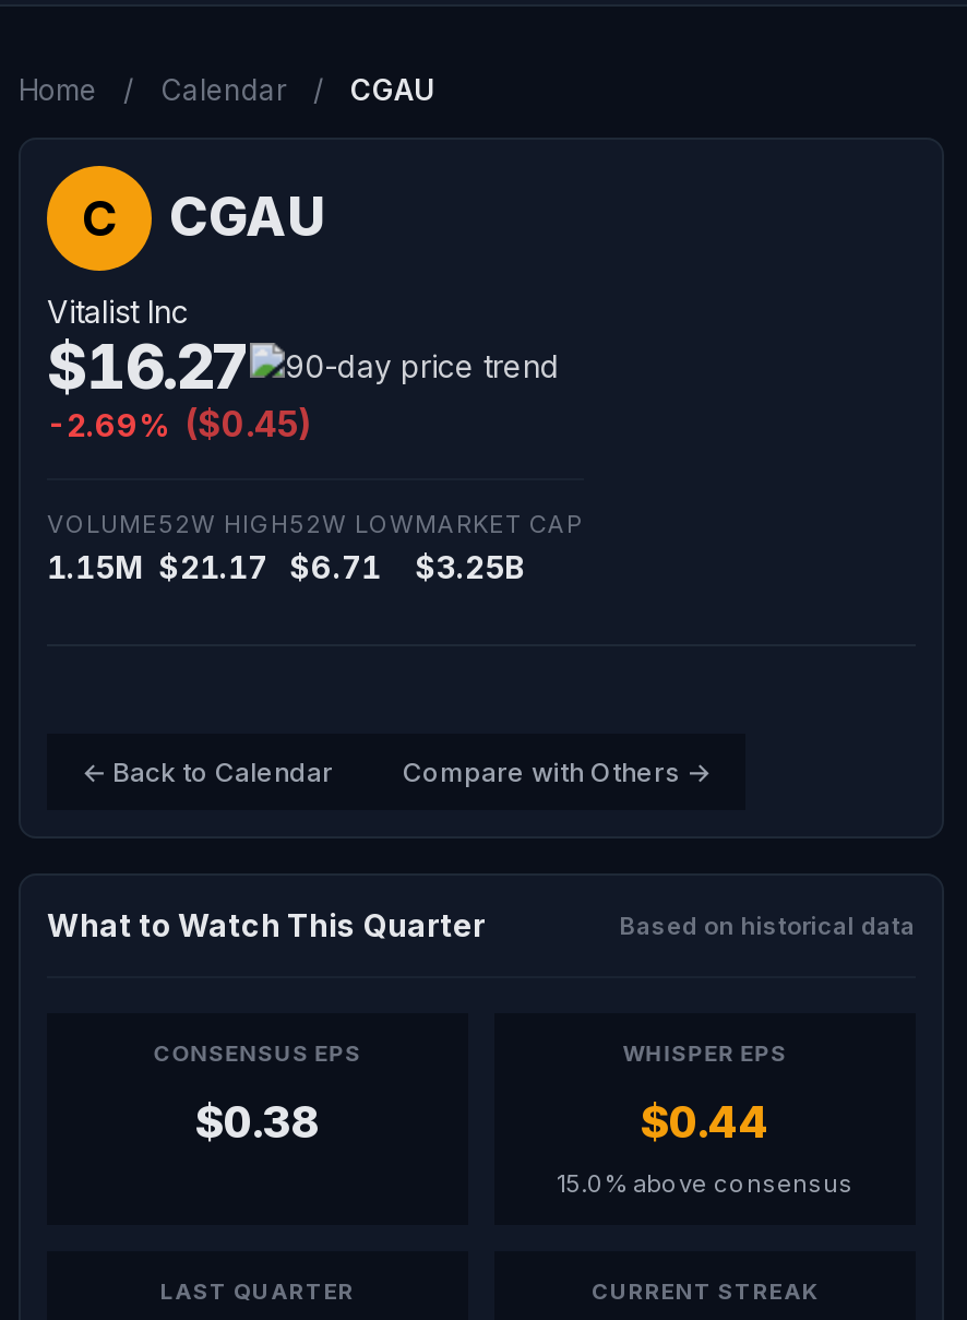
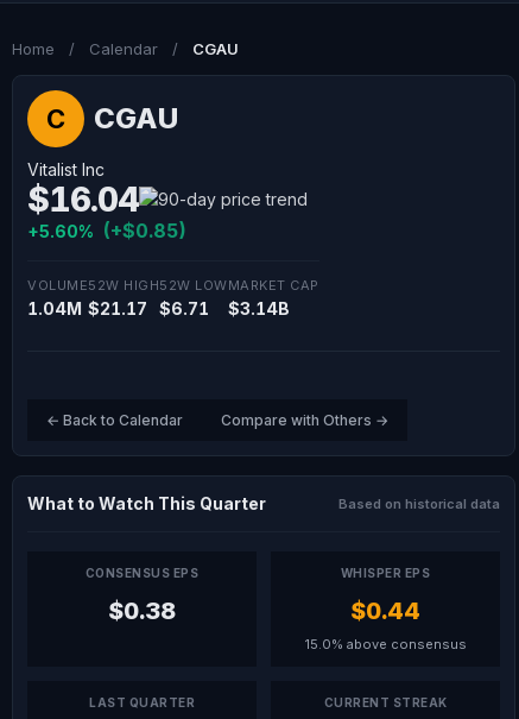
[47,330,250,404] $16.27 -> [27,179,139,220] $16.04
[47,402,313,445] -2.69% ($0.45) -> [27,219,186,242] +5.60% (+$0.85)
[47,548,143,585] 1.15M -> [27,298,82,318] 1.04M
[415,548,526,585] $3.25B -> [227,298,289,318] $3.14B

